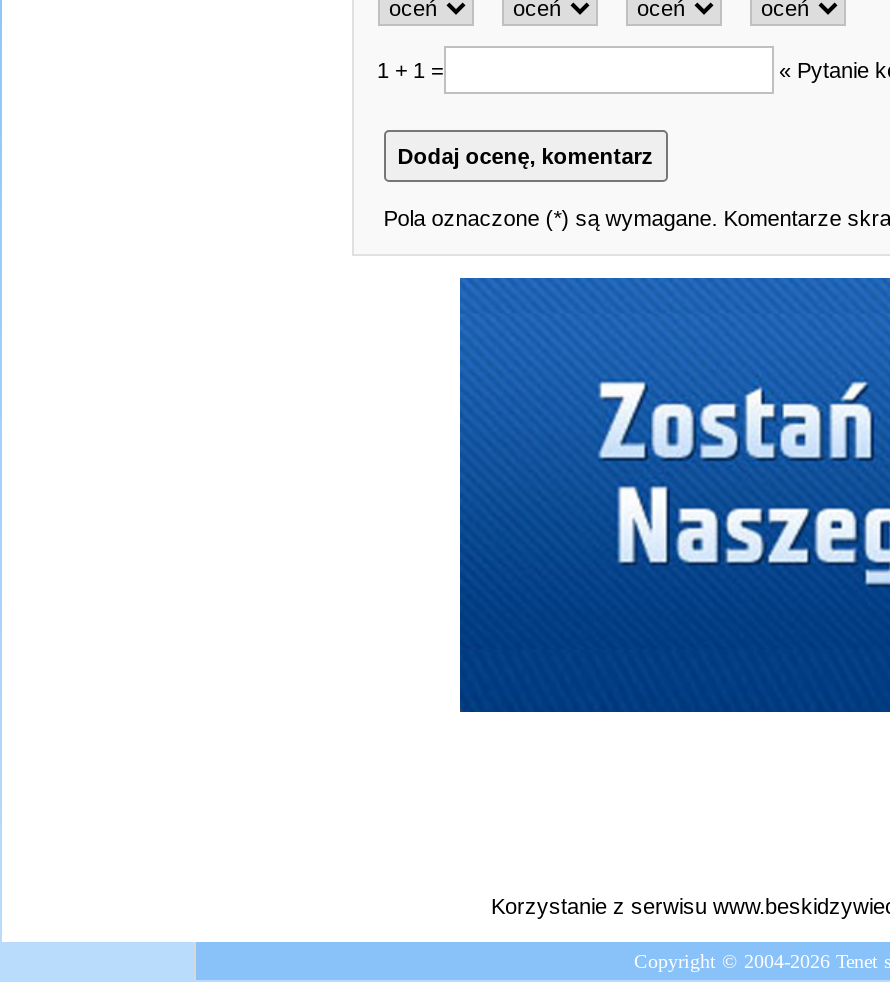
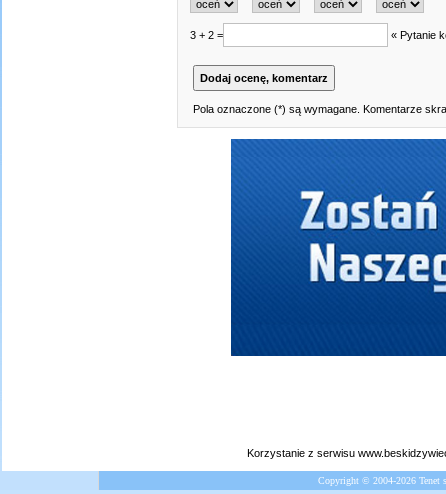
[377,57,443,81] 1 + 1 = -> [189,29,222,41] 3 + 2 =

